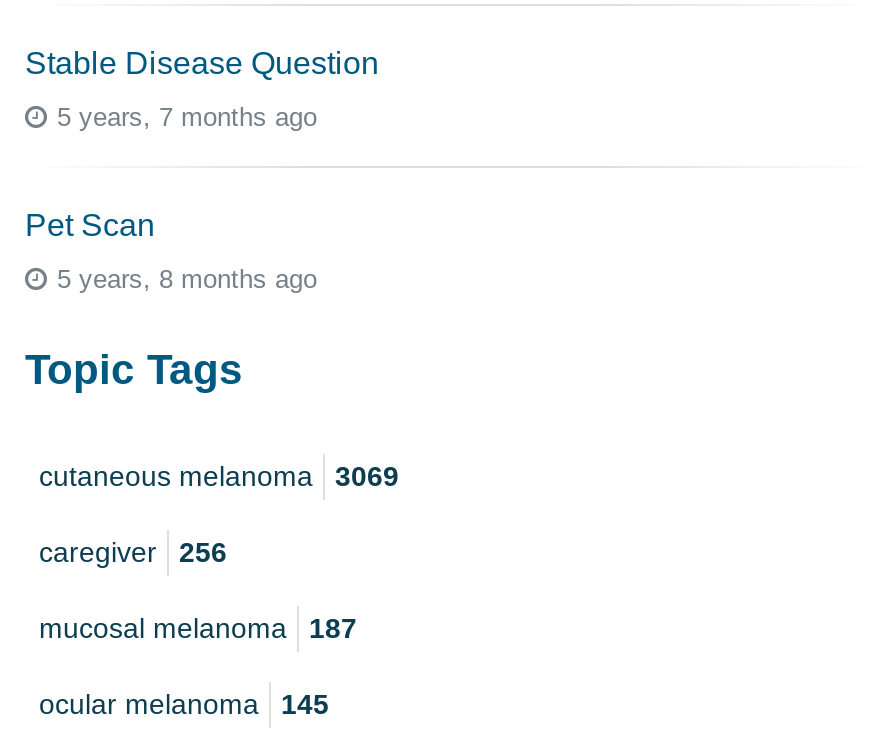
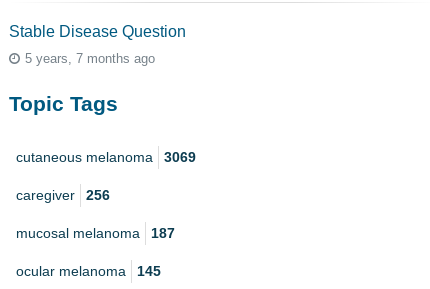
[25,208,317,294] Pet Scan | 5 years, 8 months ago -> none

